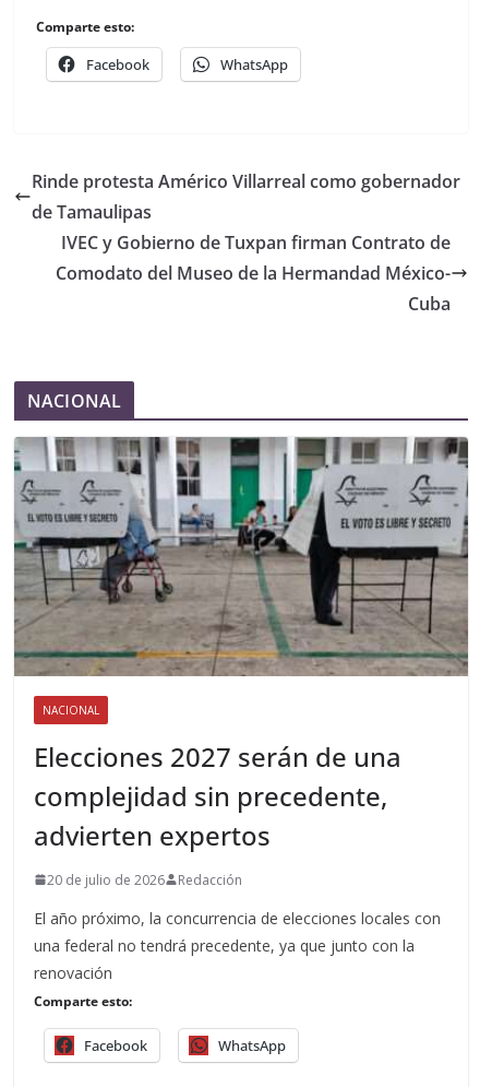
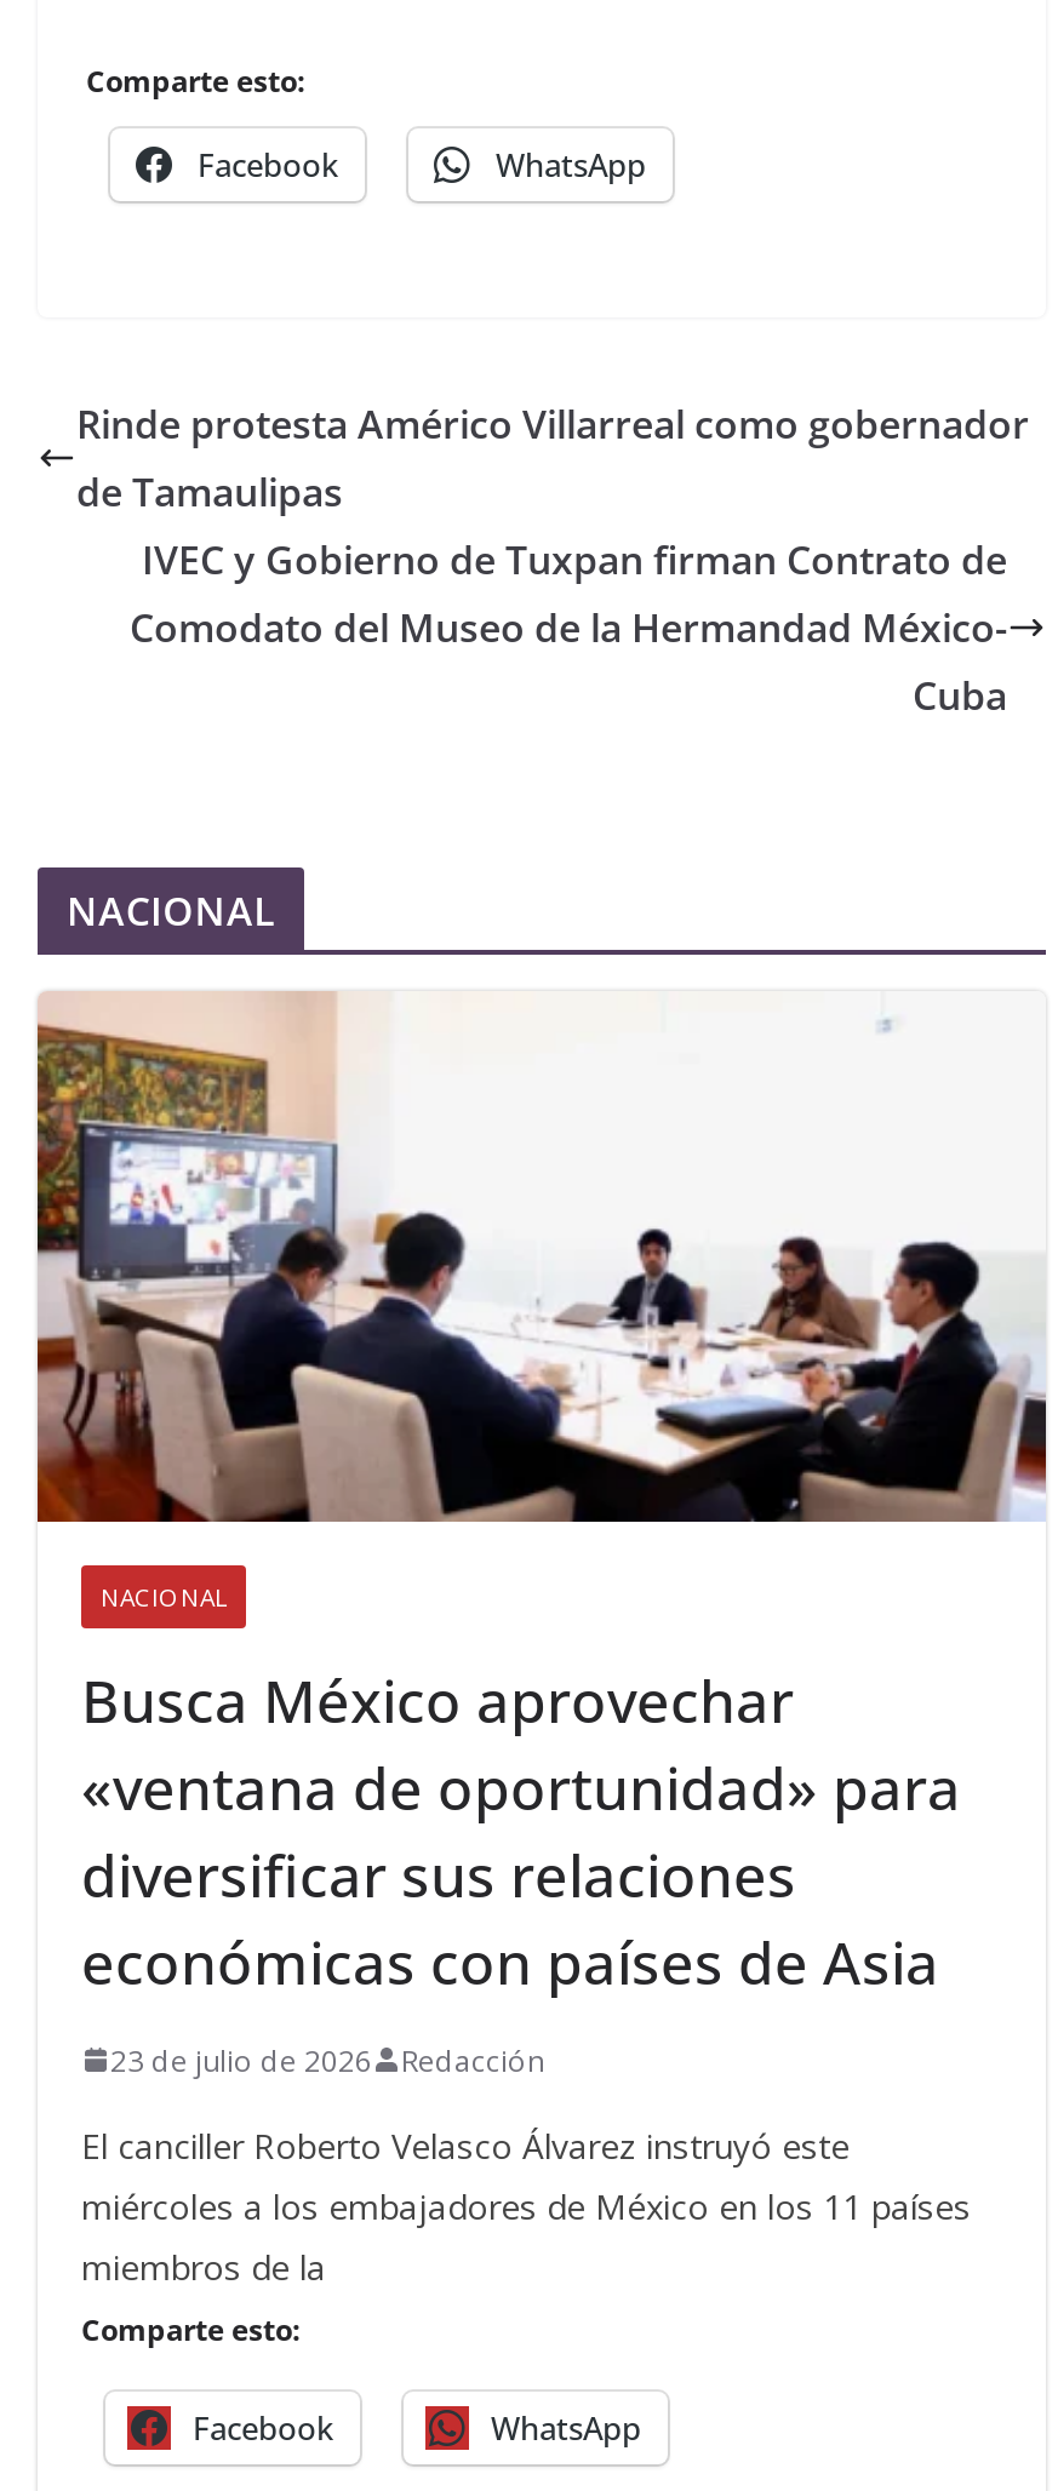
[13,436,469,676] [image] -> [35,991,1046,1524] [image]
[34,738,401,853] Elecciones 2027 serán de una | complejidad sin precedente, | advierten expertos -> [81,1659,961,2001] Busca México aprovechar | «ventana de oportunidad» para | diversificar sus relaciones | económicas con países de Asia
[47,870,242,889] 20 de julio de 2026 Redacción -> [110,2039,544,2081] 23 de julio de 2026 Redacción
[34,907,441,983] El año próximo, la concurrencia de elecciones locales con | una federal no tendrá precedente, ya que junto con la | renovación -> [81,2122,971,2289] El canciller Roberto Velasco Álvarez instruyó este | miércoles a los embajadores de México en los 11 países | miembros de la

